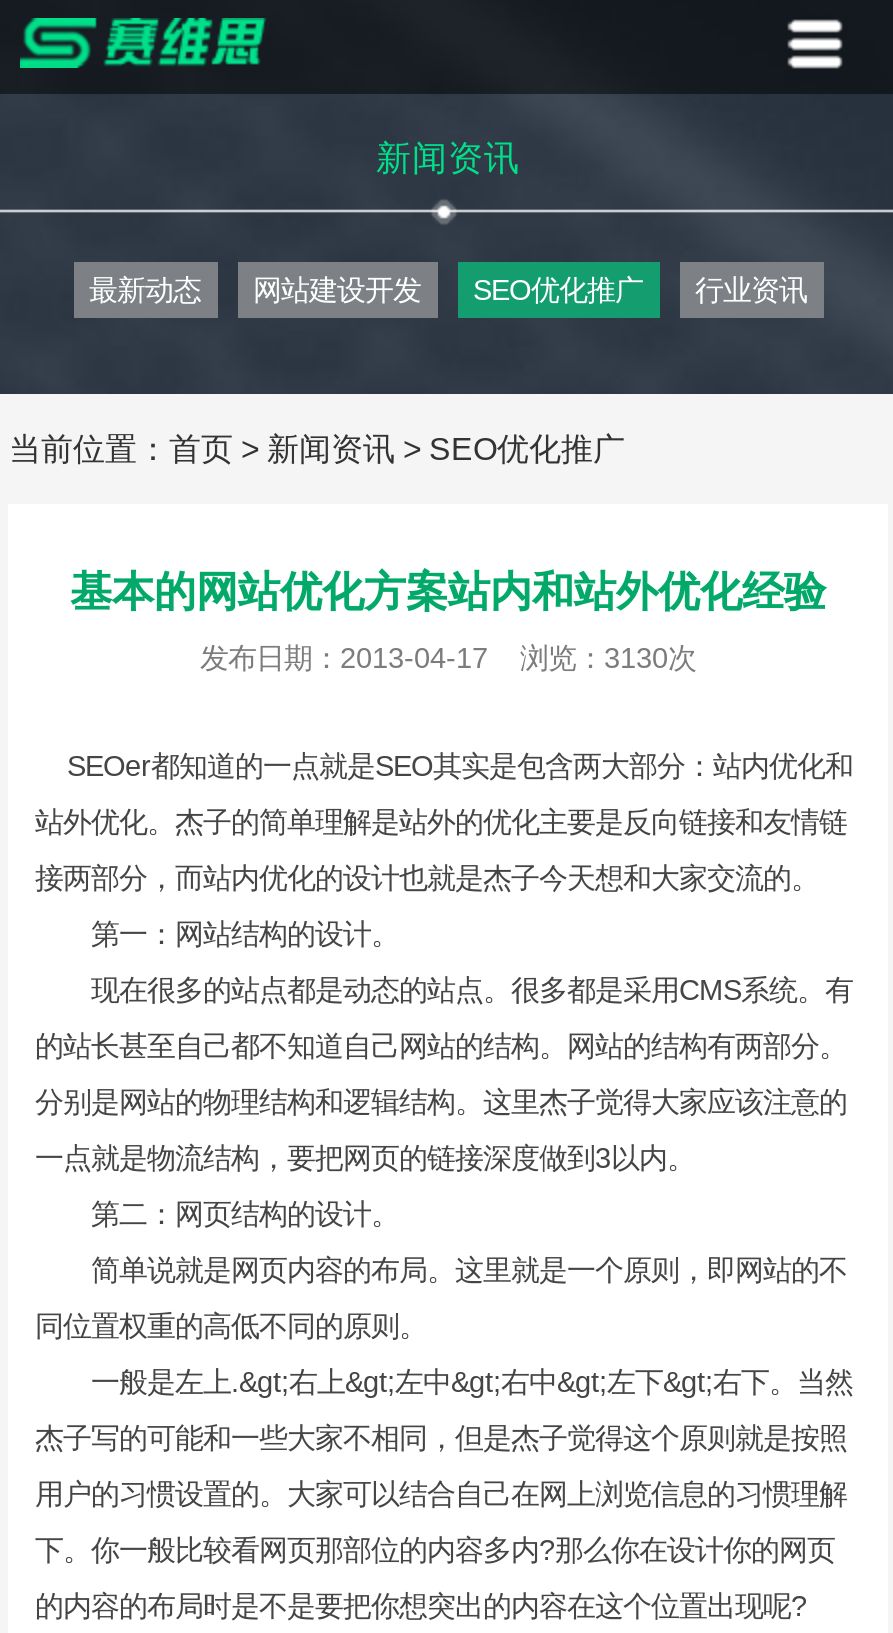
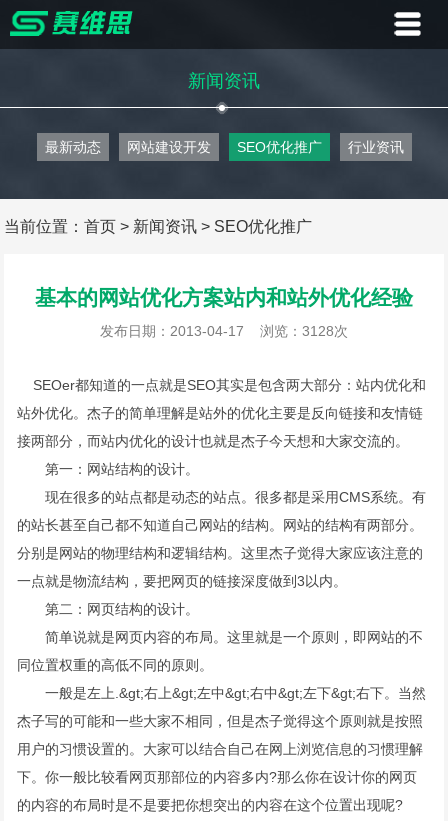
[200,642,696,674] 发布日期：2013-04-17浏览：3130次 -> [100,323,348,339] 发布日期：2013-04-17浏览：3128次

